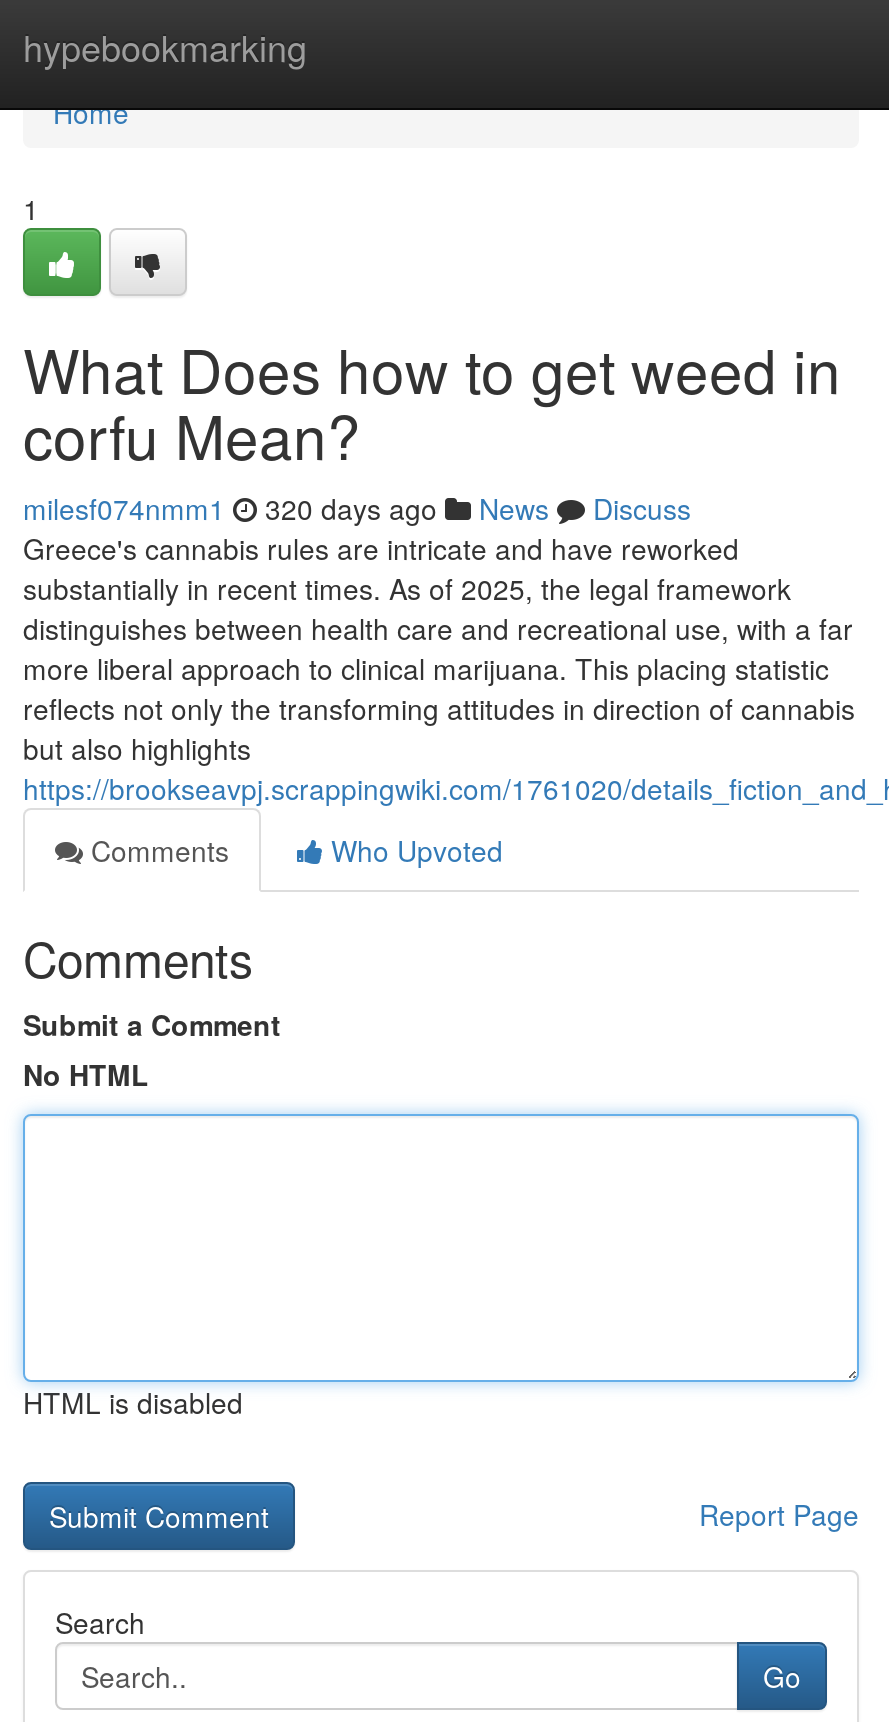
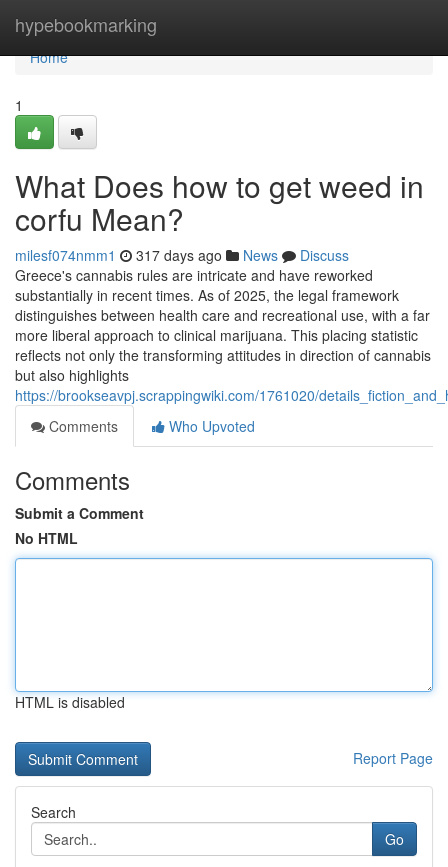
[23,488,691,528] milesf074nmm1 320 days ago News Discuss -> [15,245,349,265] milesf074nmm1 317 days ago News Discuss

